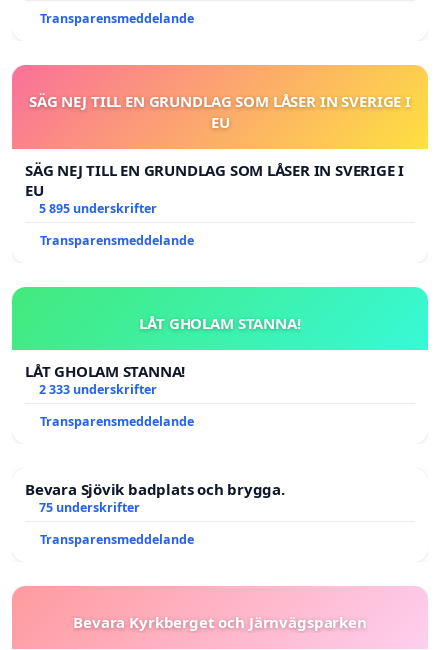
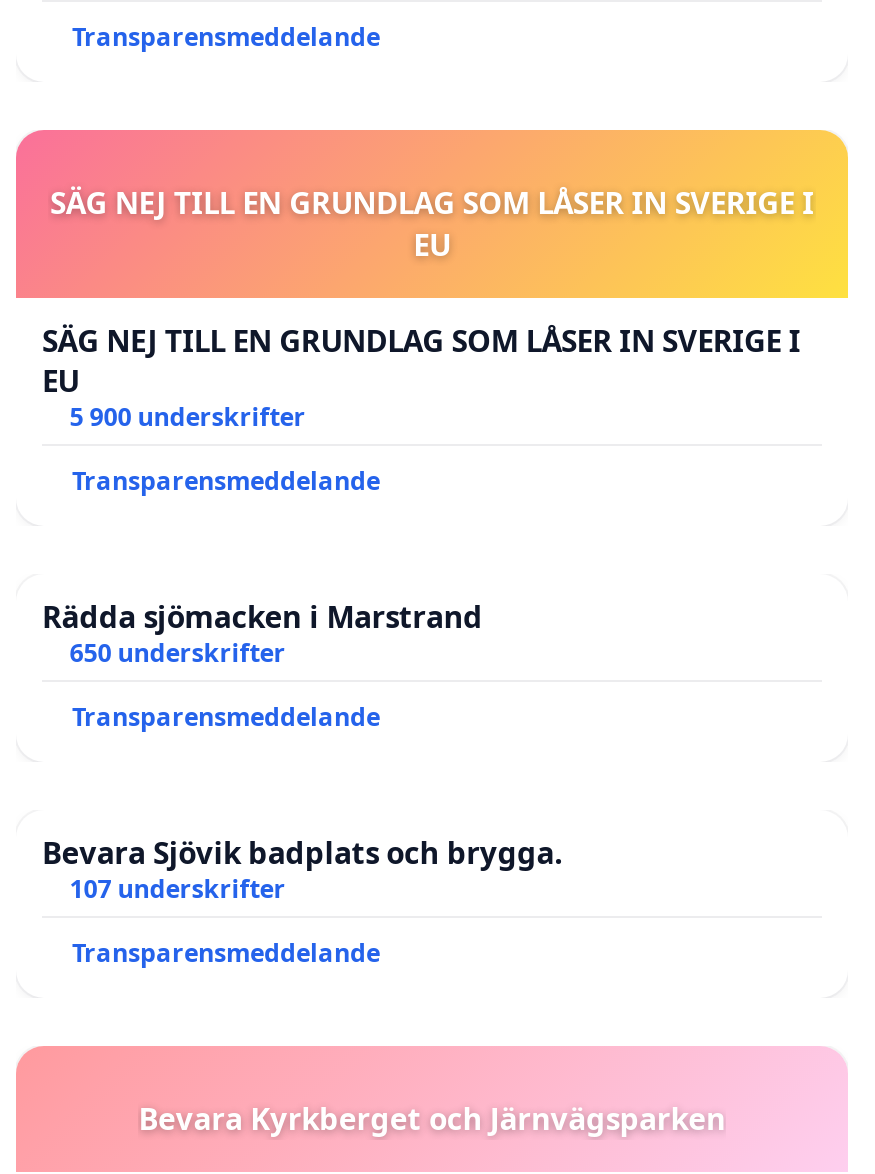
[39,200,157,217] 5 895 underskrifter -> [70,400,306,434] 5 900 underskrifter
[25,313,301,398] LÅT GHOLAM STANNA! | LÅT GHOLAM STANNA! | 2 333 underskrifter -> [42,596,483,670] Rädda sjömacken i Marstrand | 650 underskrifter
[39,499,140,516] 75 underskrifter -> [70,872,286,906] 107 underskrifter

